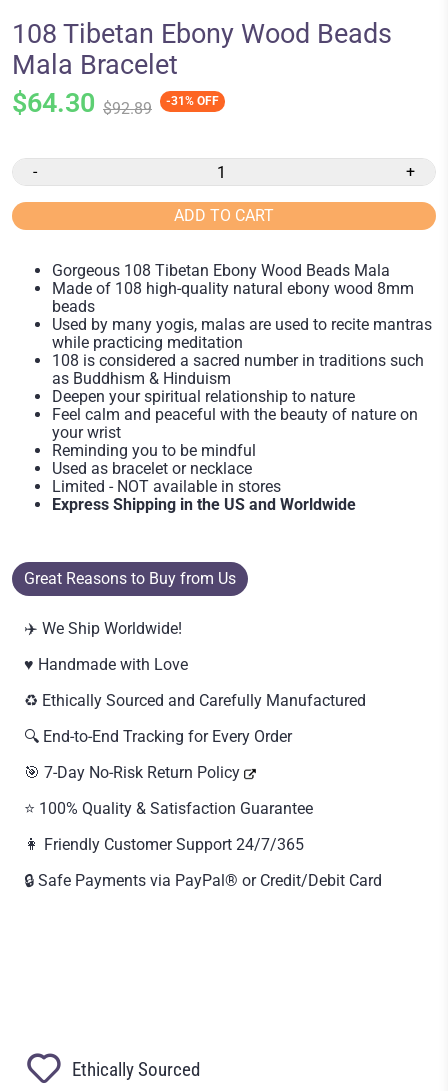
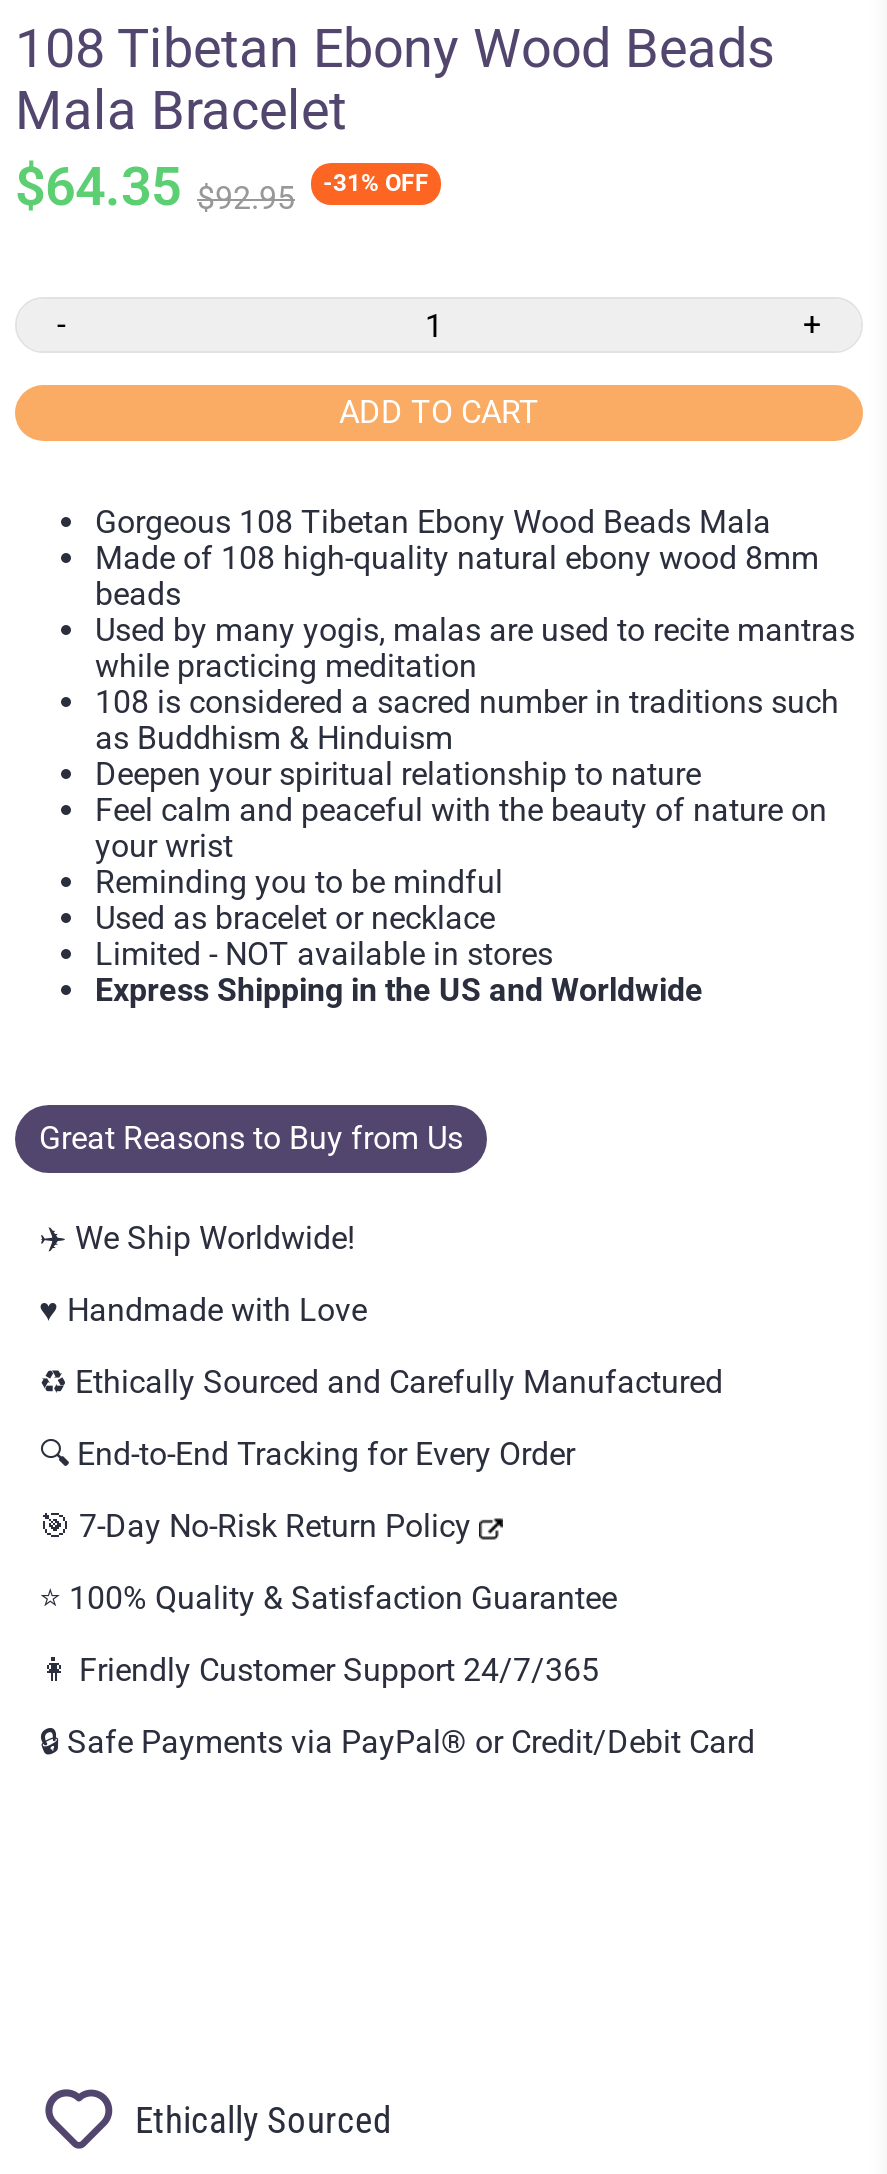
[12,87,219,119] $64.30 $92.89 -31% OFF -> [15,155,429,219] $64.35 $92.95 -31% OFF

